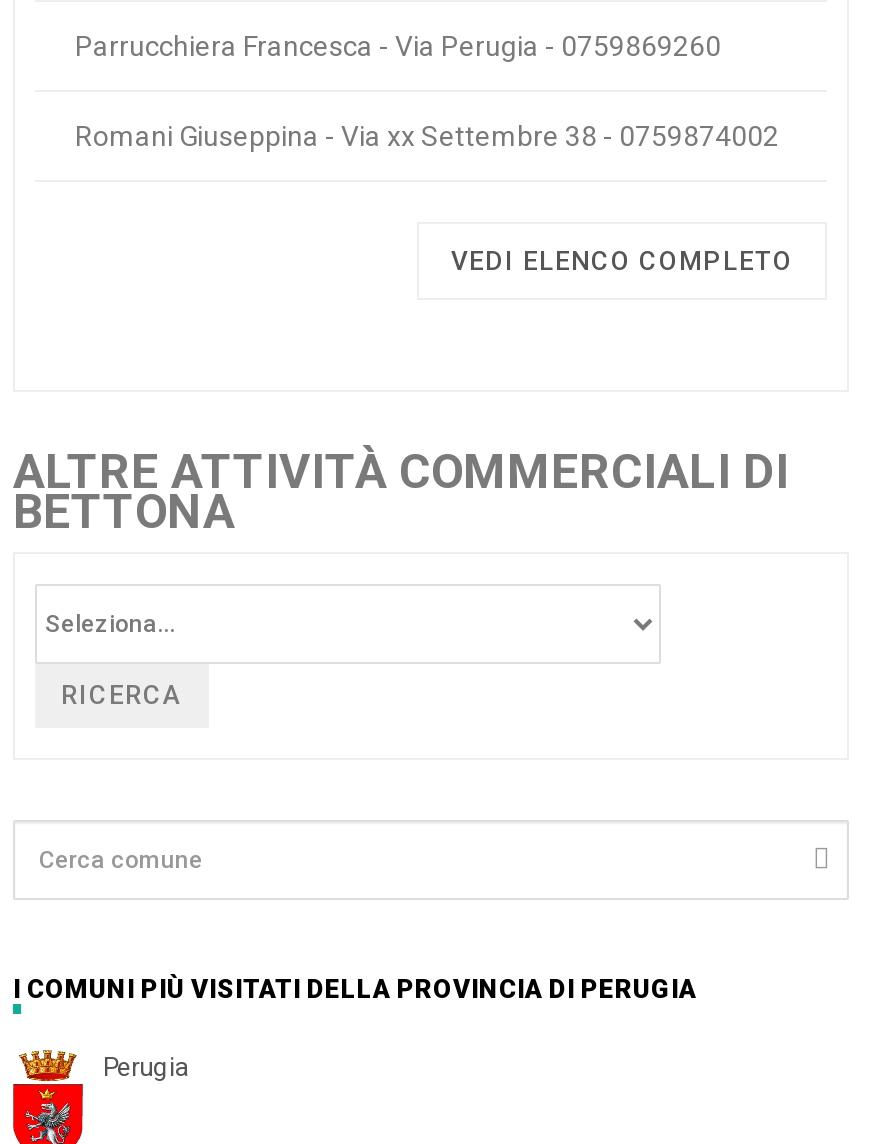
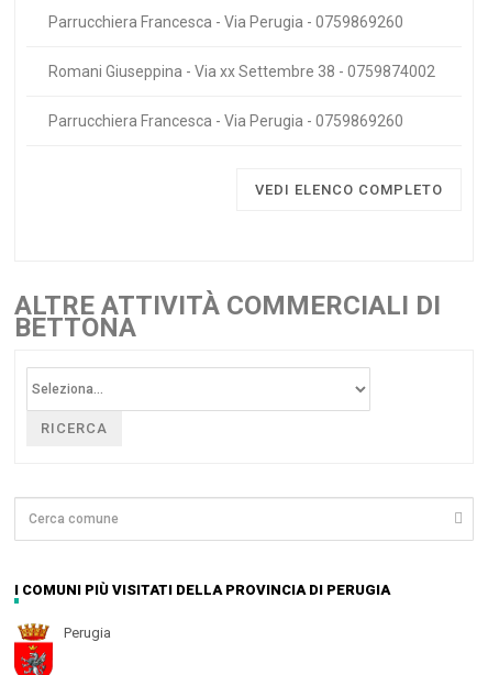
none -> [48,112,403,129] Parrucchiera Francesca - Via Perugia - 0759869260

